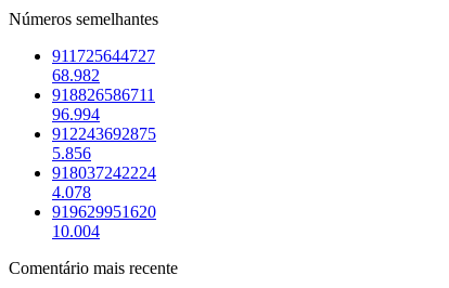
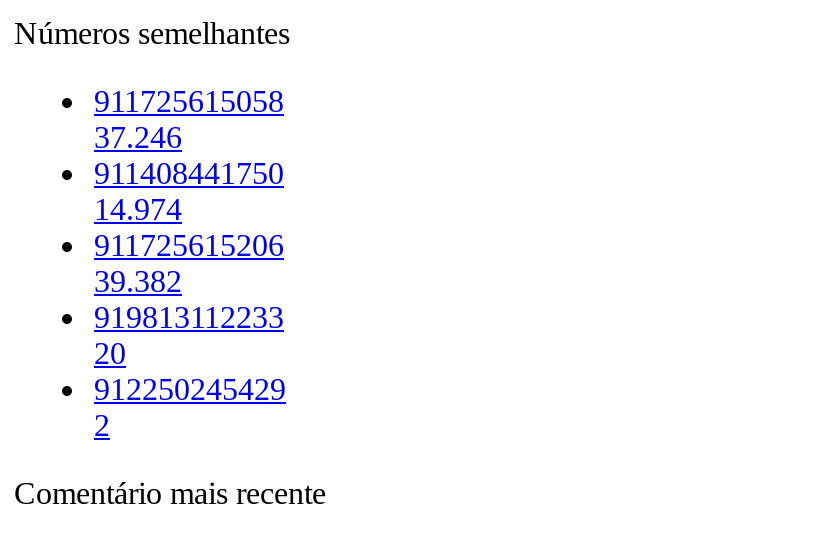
[52,46,155,65] 911725644727 -> [94,84,284,118] 911725615058
[52,66,100,84] 68.982 -> [94,120,182,154] 37.246
[52,85,155,104] 918826586711 -> [94,156,284,190] 911408441750
[52,105,100,123] 96.994 -> [94,192,182,226] 14.974
[52,124,156,143] 912243692875 -> [94,228,284,262] 911725615206
[52,144,91,162] 5.856 -> [94,264,182,298] 39.382
[52,163,156,182] 918037242224 -> [94,300,284,334] 919813112233
[52,183,91,201] 4.078 -> [94,336,126,370] 20
[52,202,156,221] 919629951620 -> [94,372,286,406] 912250245429
[52,222,100,240] 10.004 -> [94,408,110,442] 2

